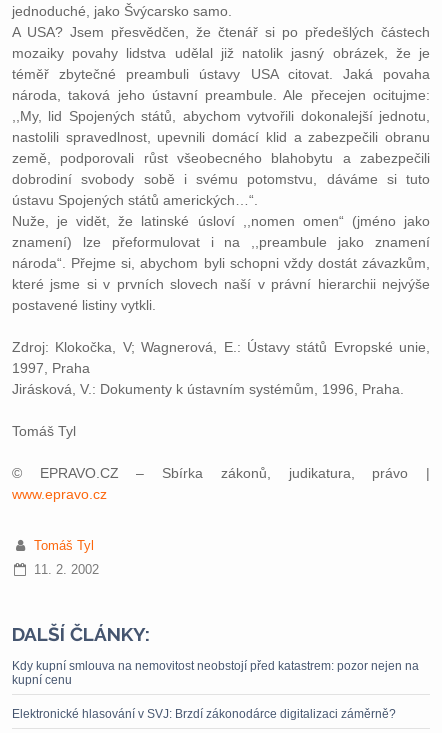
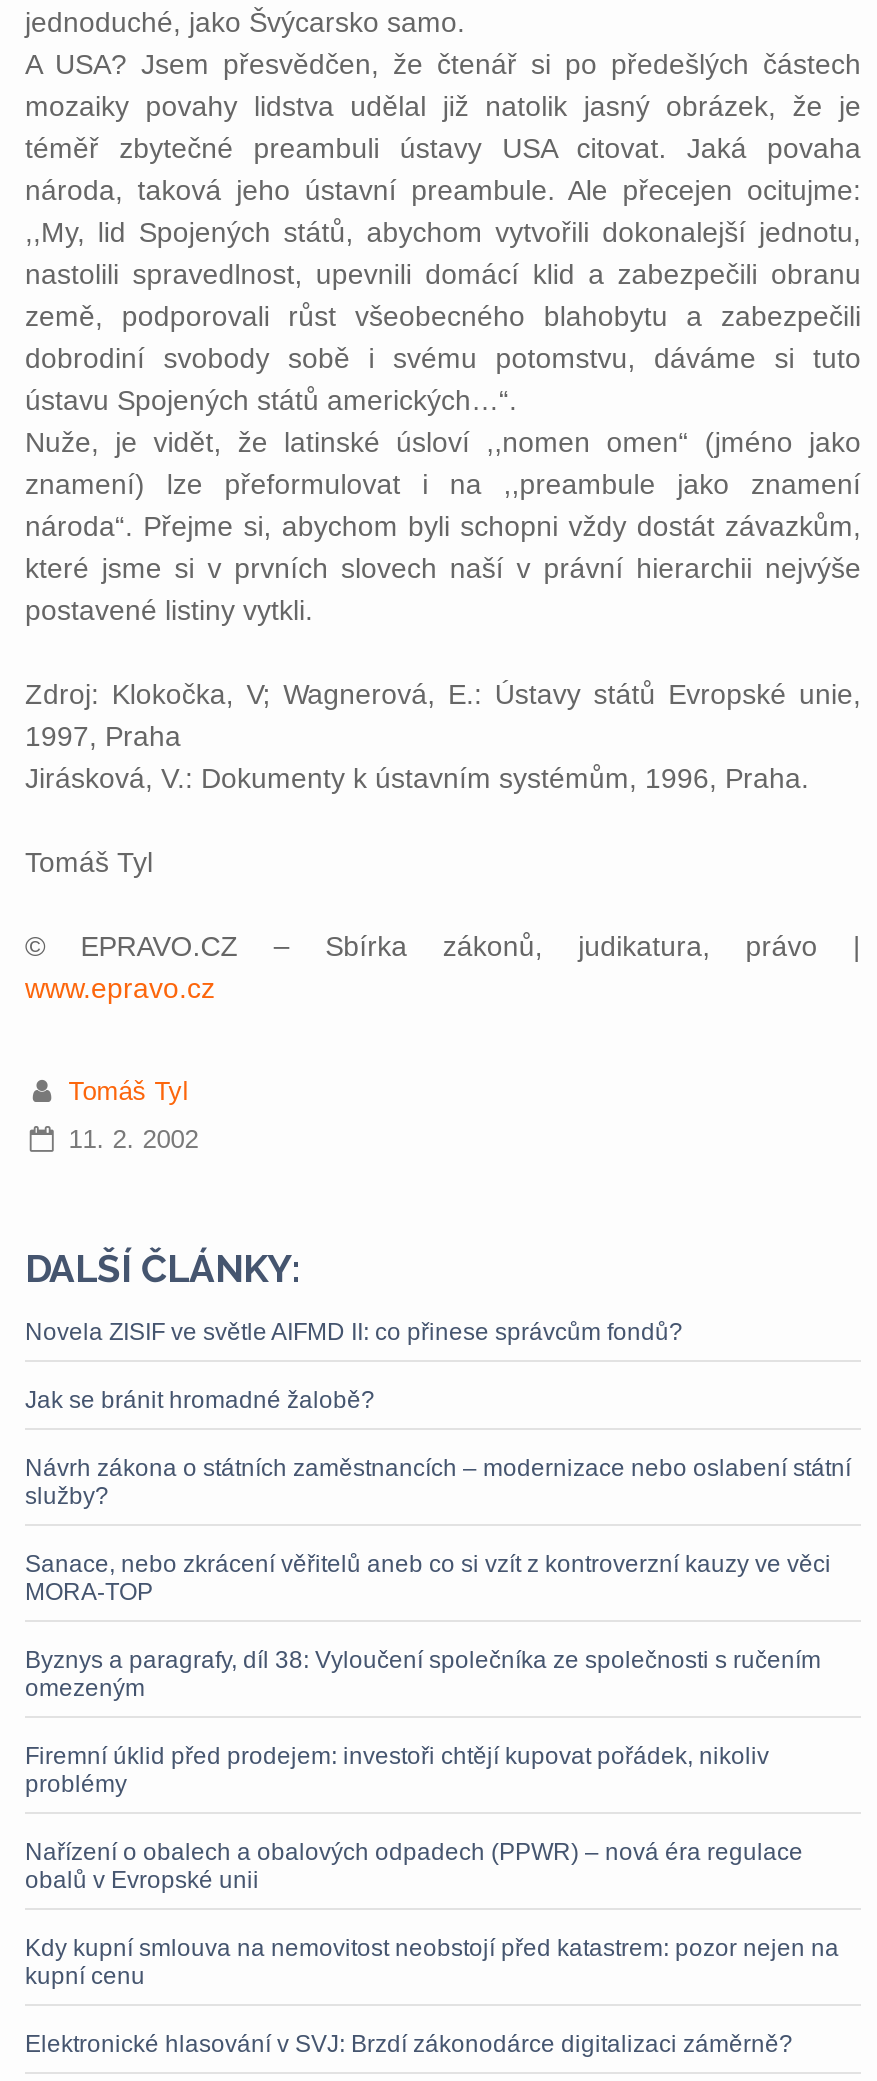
none -> [25,1318,851,1894] Novela ZISIF ve světle AIFMD II: co přinese správcům fondů? | Jak se bránit hromadné žalobě? | Návrh zákona o státních zaměstnancích – modernizace nebo oslabení státní | služby? | Sanace, nebo zkrácení věřitelů aneb co si vzít z kontroverzní kauzy ve věci | MORA-TOP | Byznys a paragrafy, díl 38: Vyloučení společníka ze společnosti s ručením | omezeným | Firemní úklid před prodejem: investoři chtějí kupovat pořádek, nikoliv | problémy | Nařízení o obalech a obalových odpadech (PPWR) – nová éra regulace | obalů v Evropské unii

